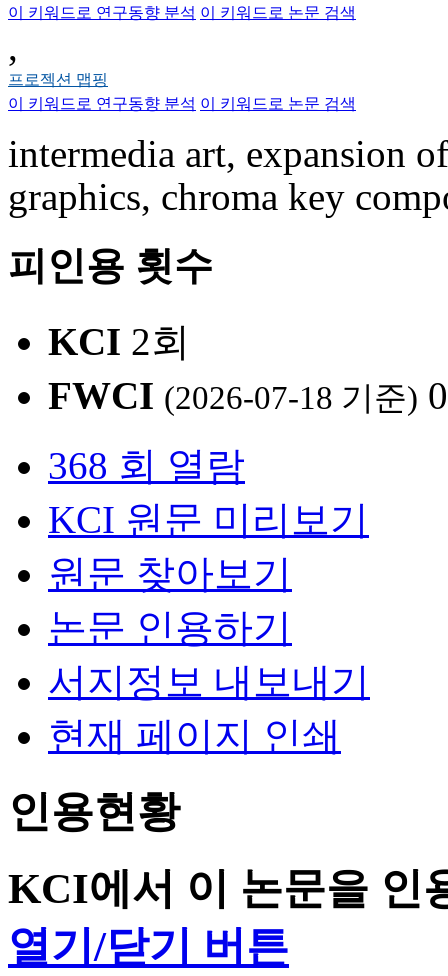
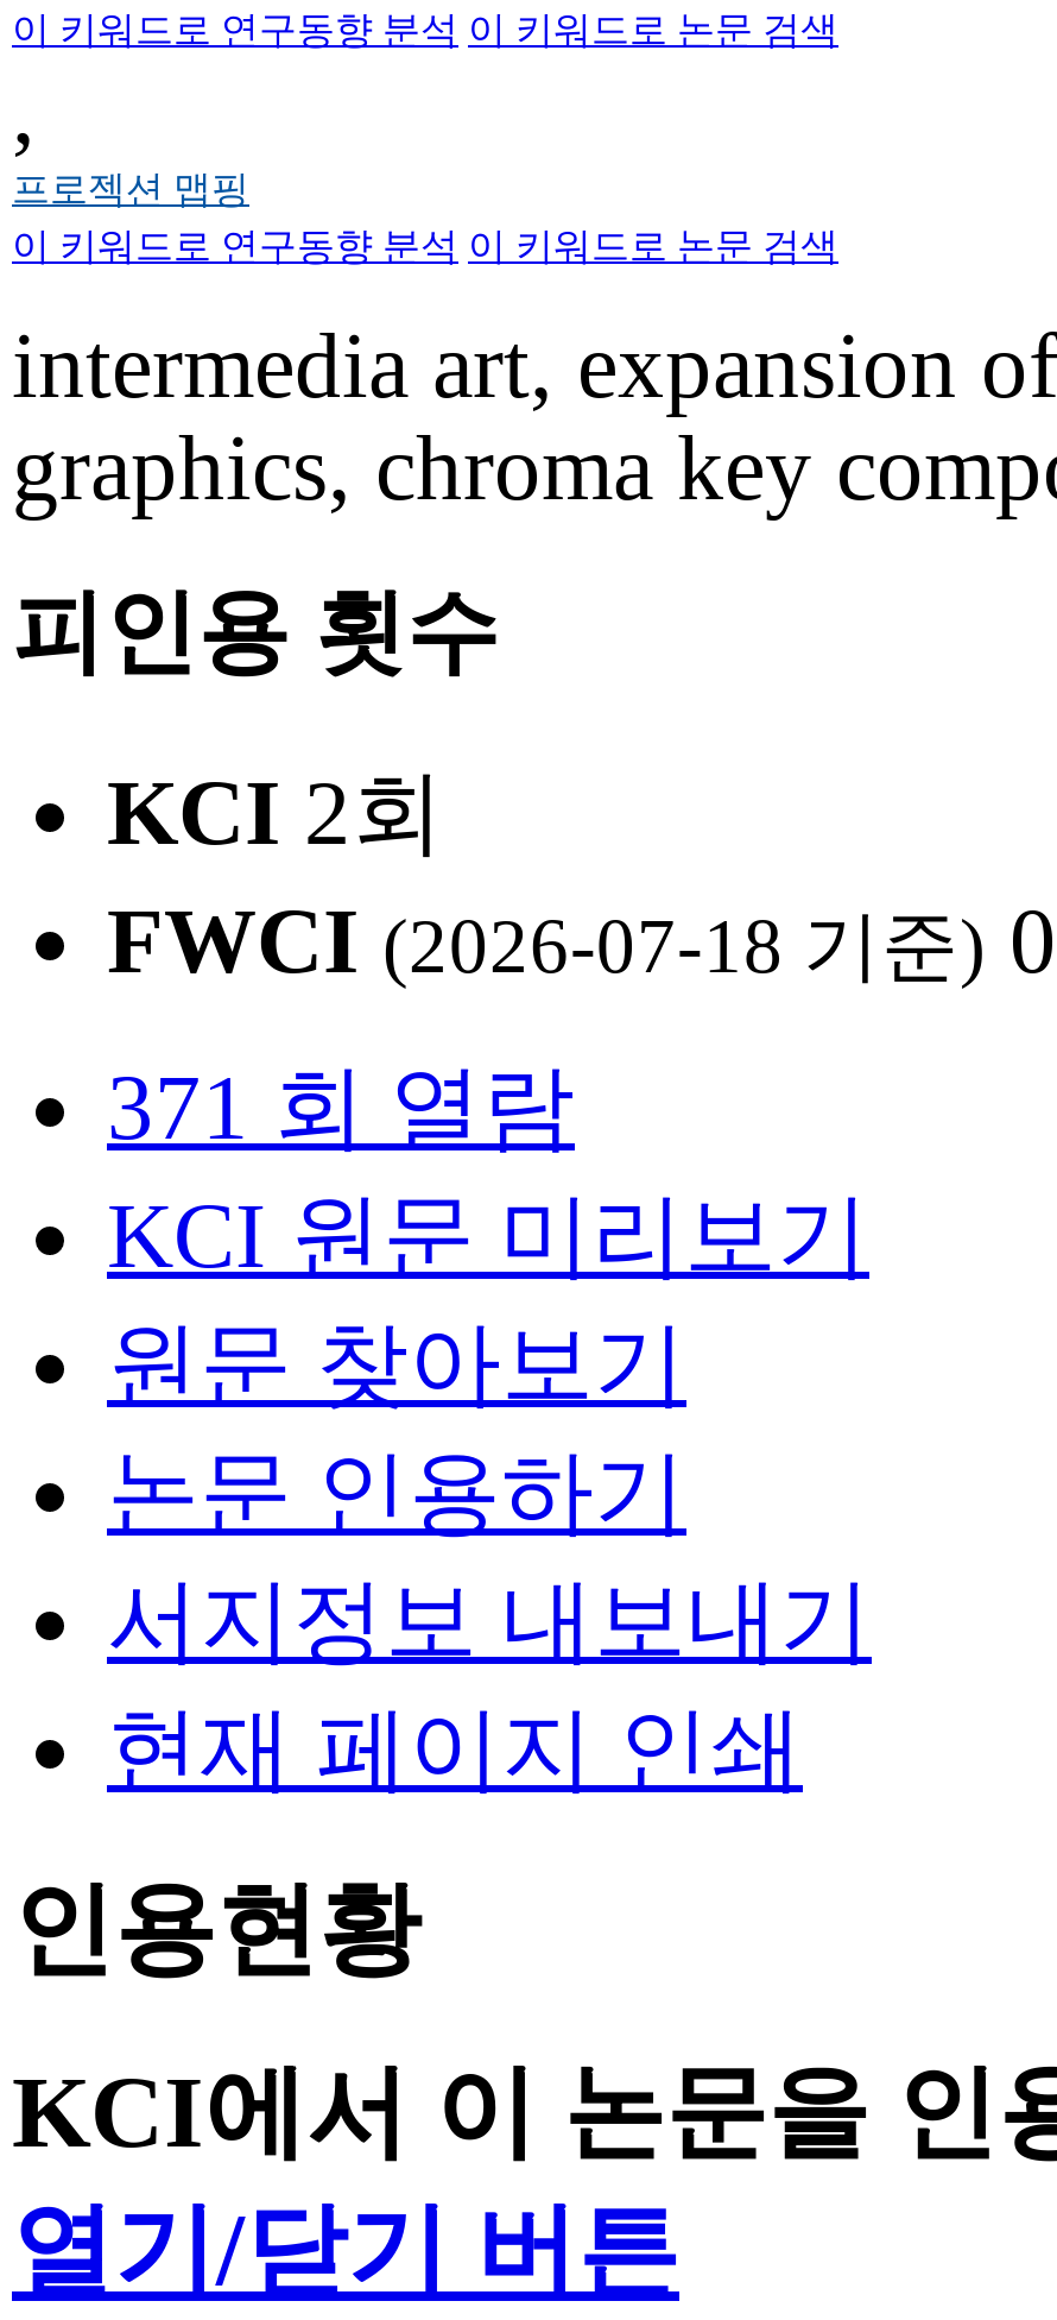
[48,444,245,487] 368 회 열람 -> [107,1054,575,1157] 371 회 열람

